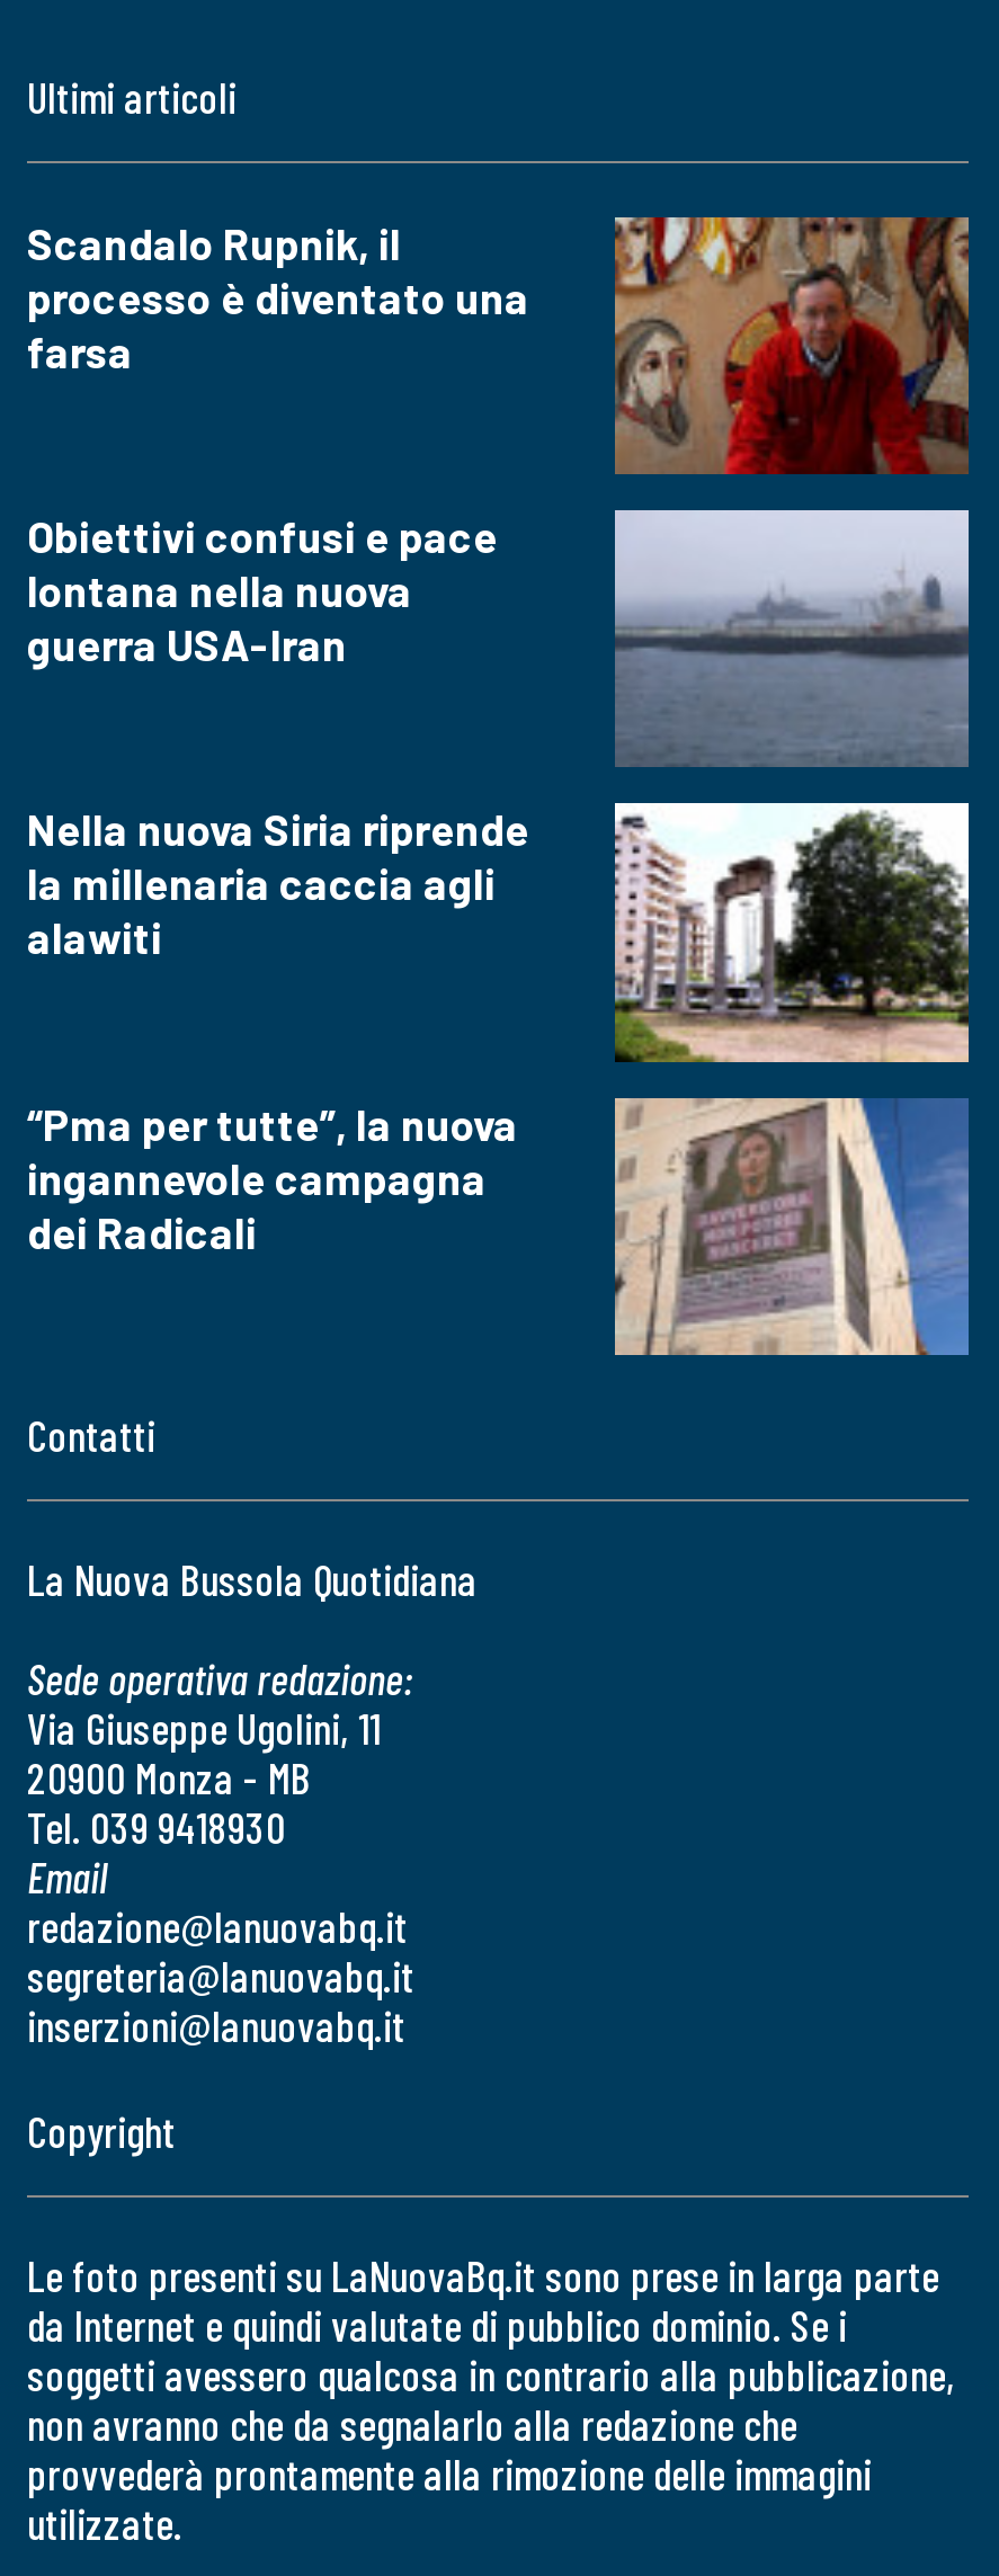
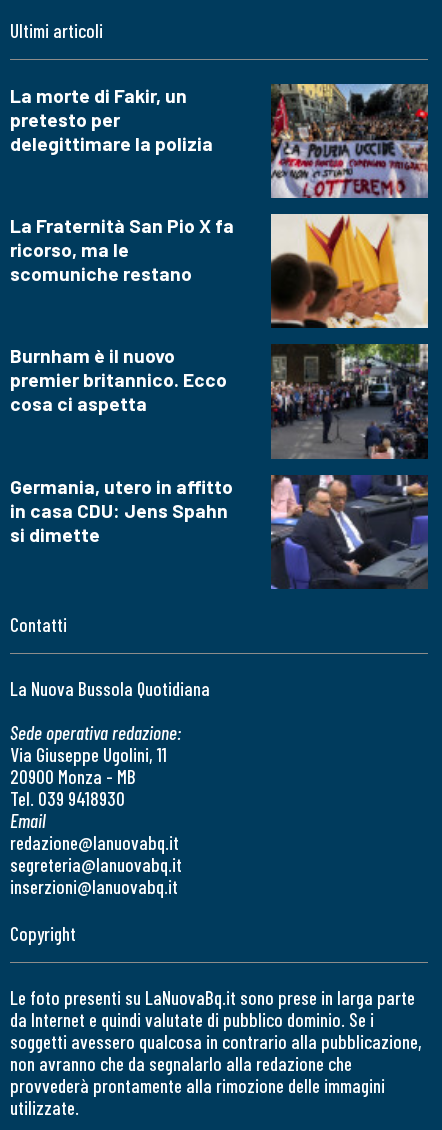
[27,216,529,376] Scandalo Rupnik, il | processo è diventato una | farsa -> [10,83,213,154] La morte di Fakir, un | pretesto per | delegittimare la polizia
[613,215,971,476] [image] -> [270,83,429,199] [image]
[27,510,498,670] Obiettivi confusi e pace | lontana nella nuova | guerra USA-Iran -> [10,214,234,285] La Fraternità San Pio X fa | ricorso, ma le | scomuniche restano
[613,510,969,767] [image] -> [270,214,429,328] [image]
[27,804,529,963] Nella nuova Siria riprende | la millenaria caccia agli | alawiti -> [10,344,227,415] Burnham è il nuovo | premier britannico. Ecco | cosa ci aspetta
[613,801,971,1064] [image] -> [270,343,429,460] [image]
[27,1097,518,1257] “Pma per tutte”, la nuova | ingannevole campagna | dei Radicali -> [10,474,233,545] Germania, utero in affitto | in casa CDU: Jens Spahn | si dimette
[613,1096,971,1357] [image] -> [271,475,429,590] [image]

